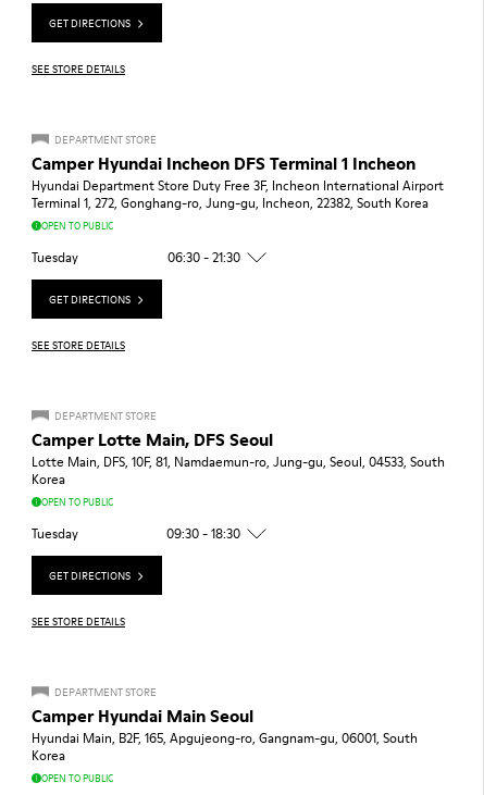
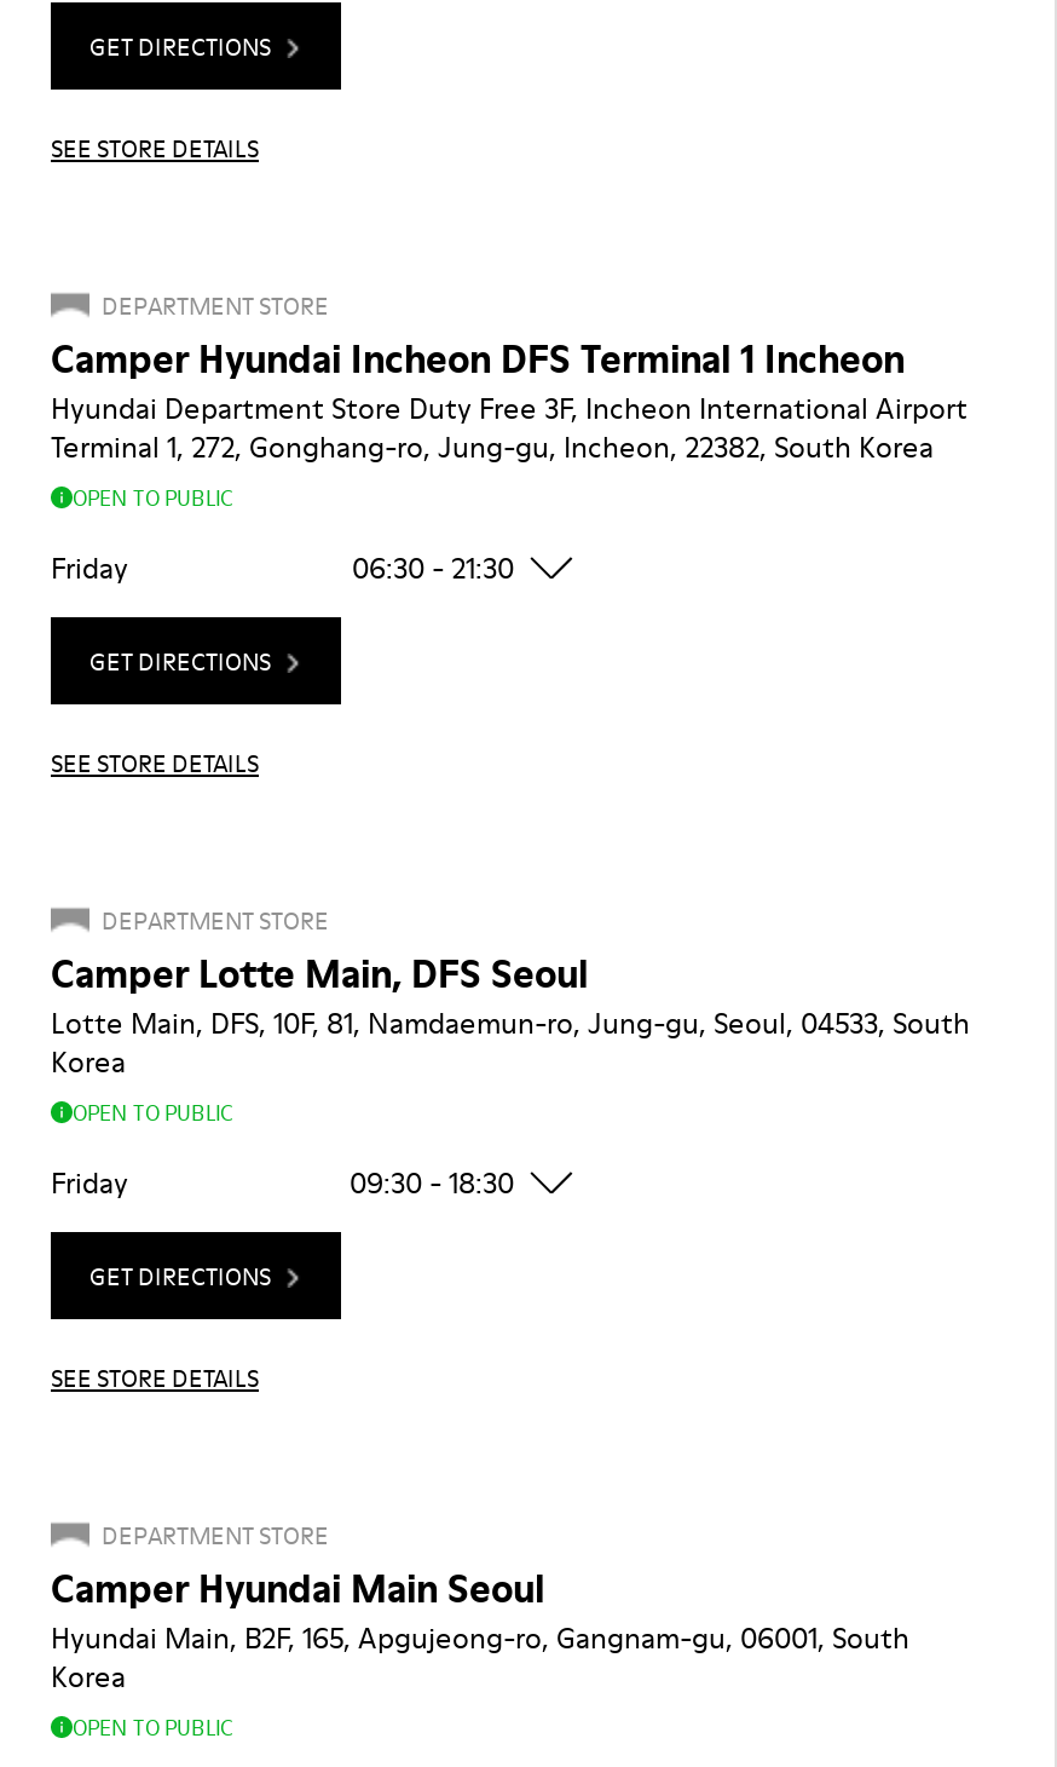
[32,248,78,267] Tuesday -> [51,548,128,590] Friday
[32,524,78,543] Tuesday -> [51,1163,128,1204] Friday

